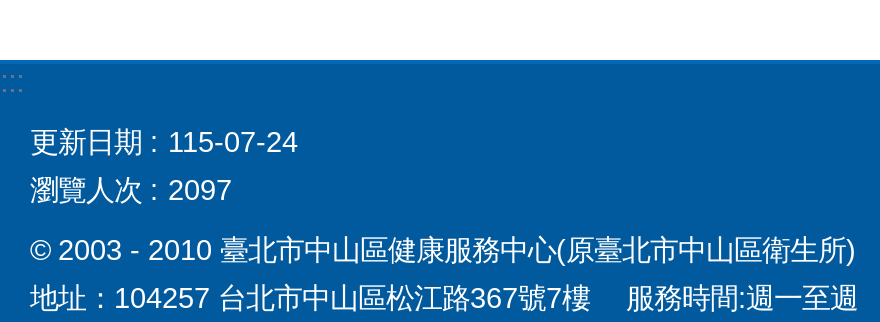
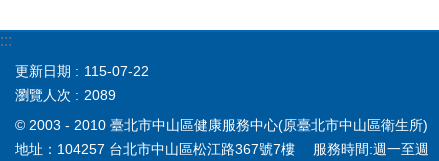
[168,126,298,158] 115-07-24 -> [84,63,149,79] 115-07-22
[168,174,232,206] 2097 -> [84,87,116,103] 2089

